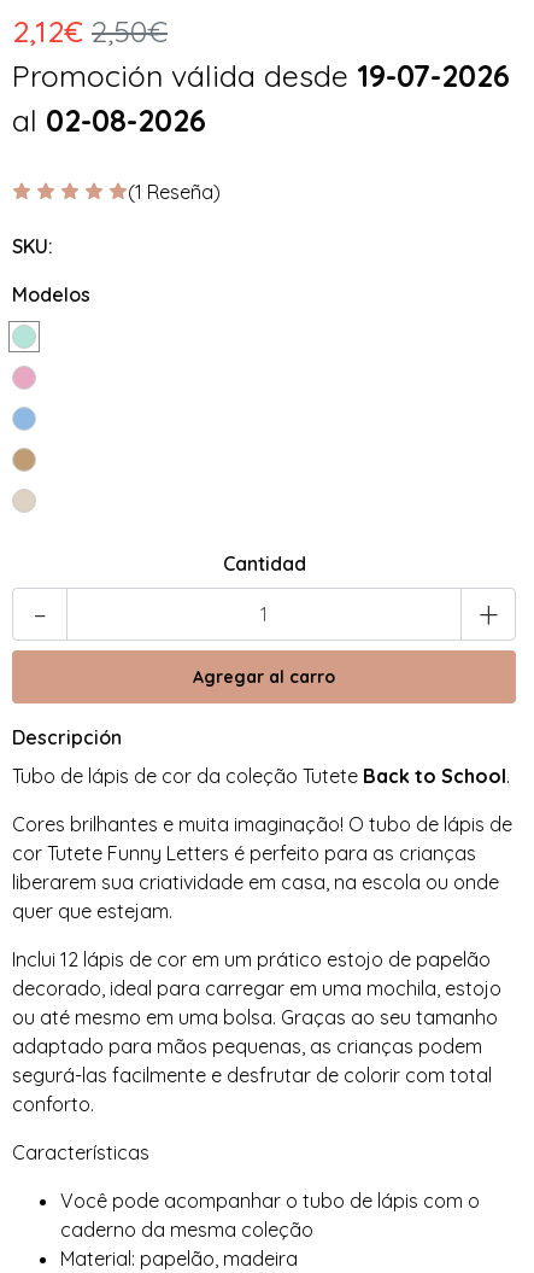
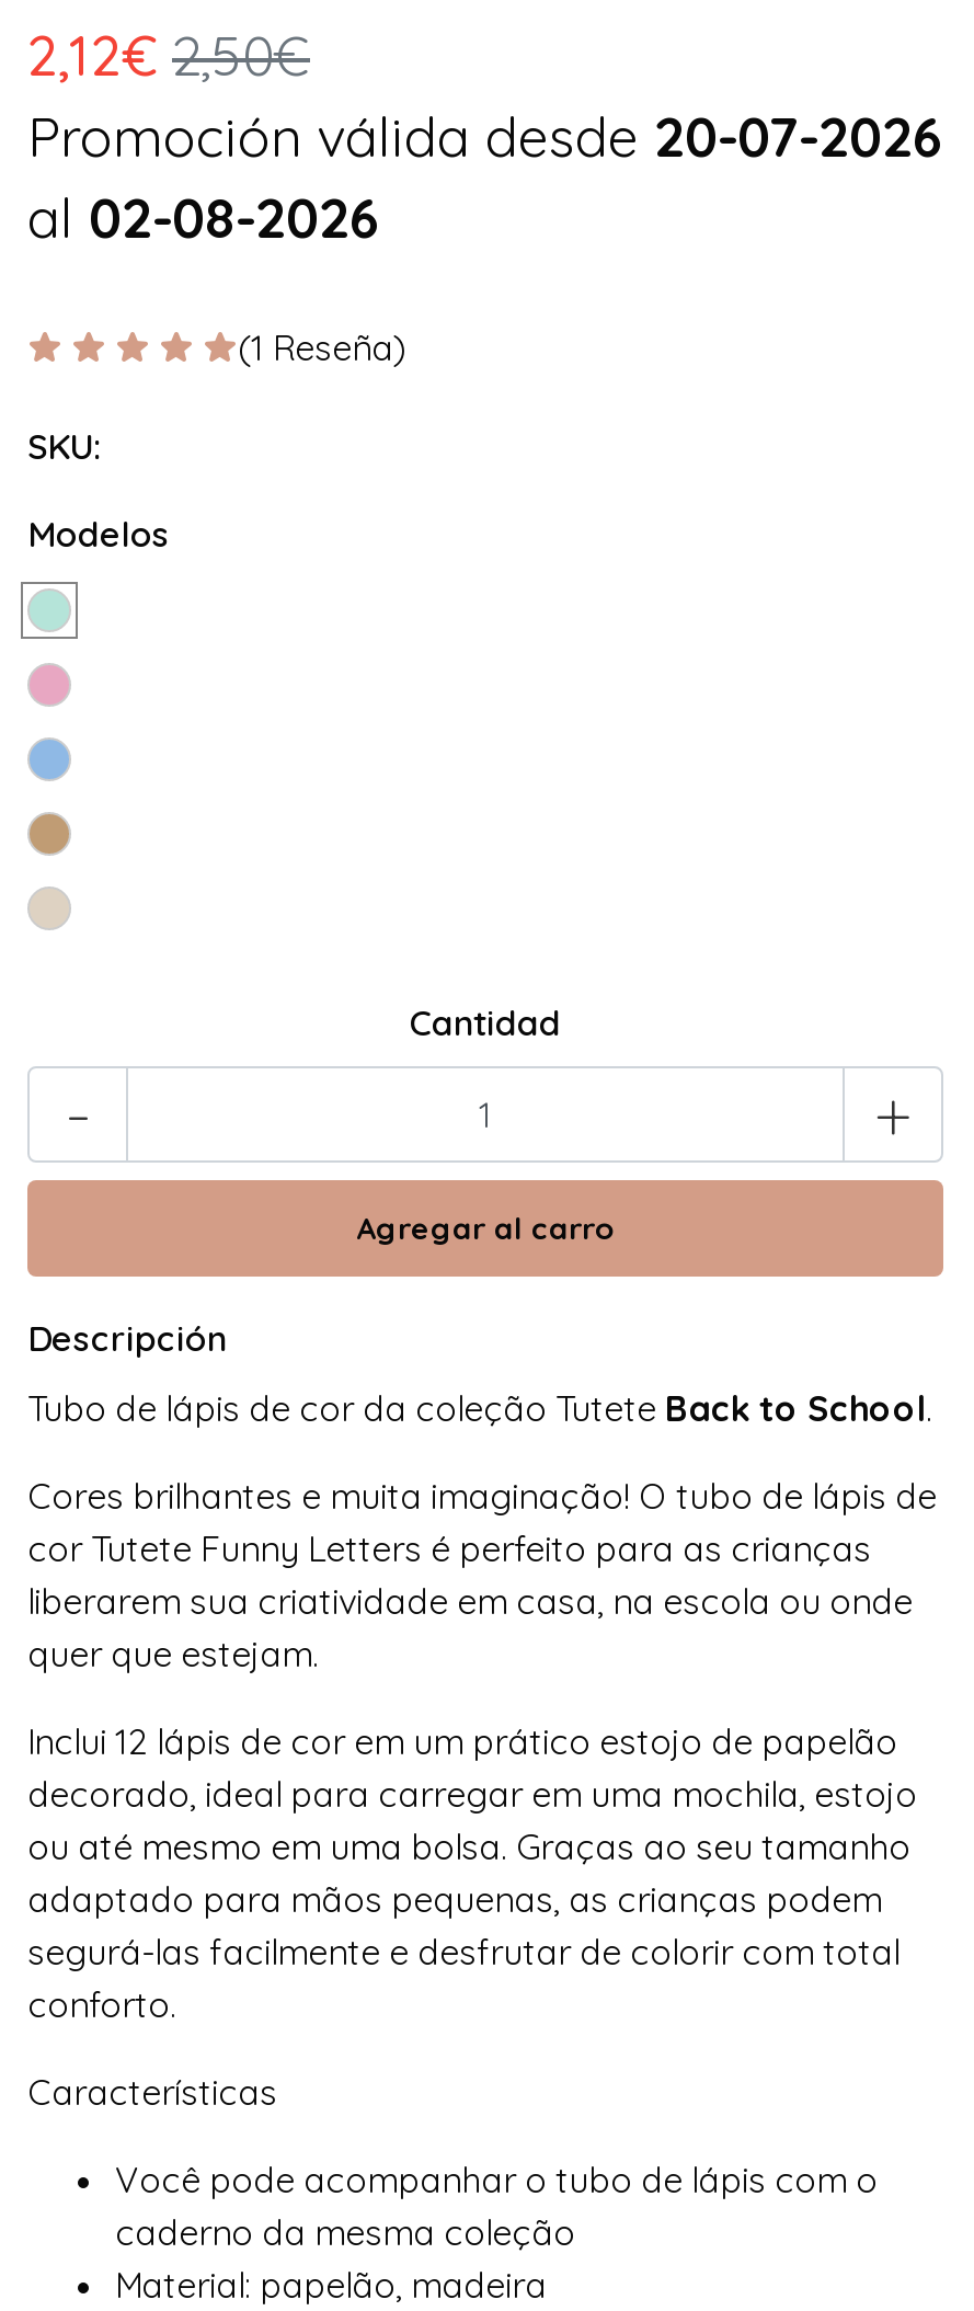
[12,57,510,94] Promoción válida desde 19-07-2026 -> [27,102,943,170] Promoción válida desde 20-07-2026

